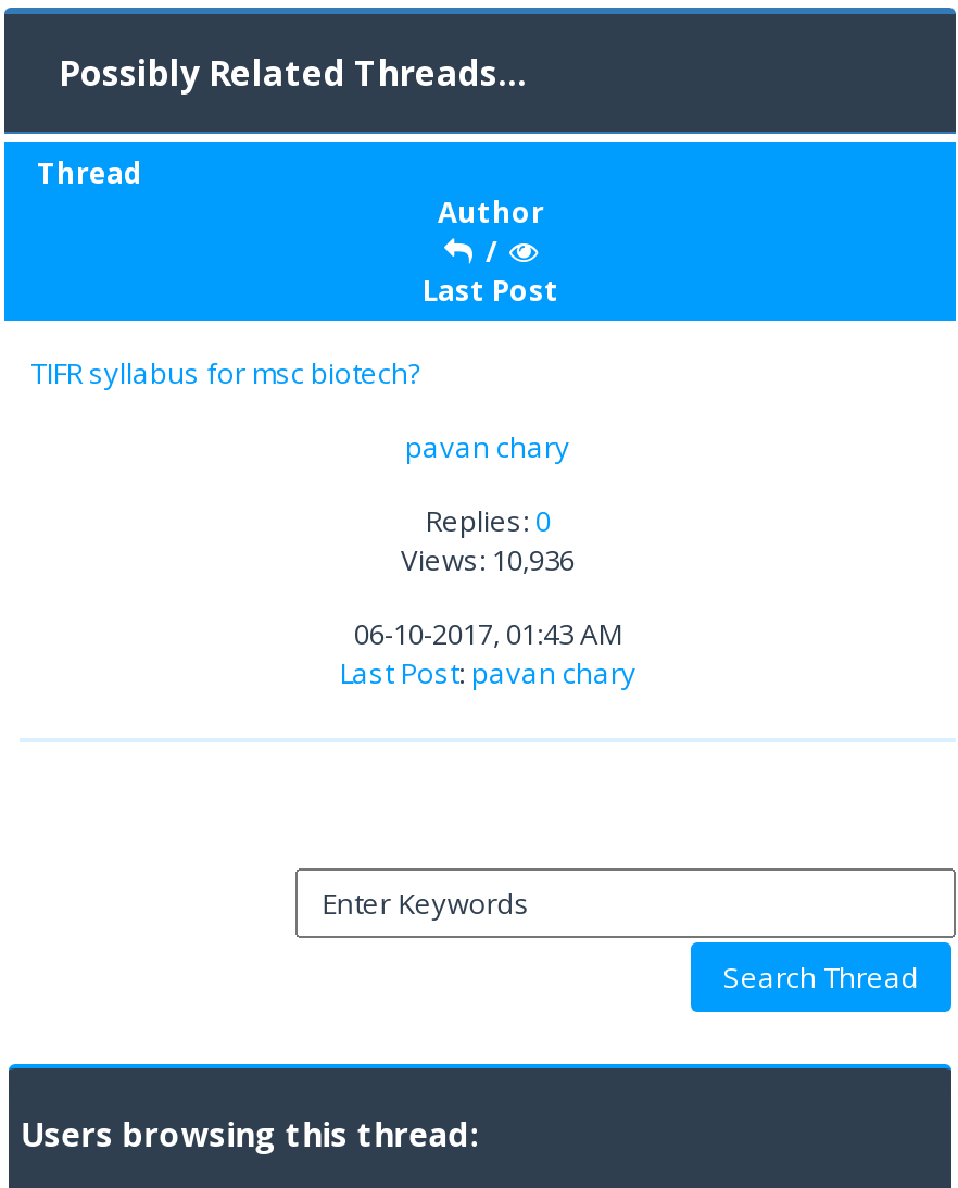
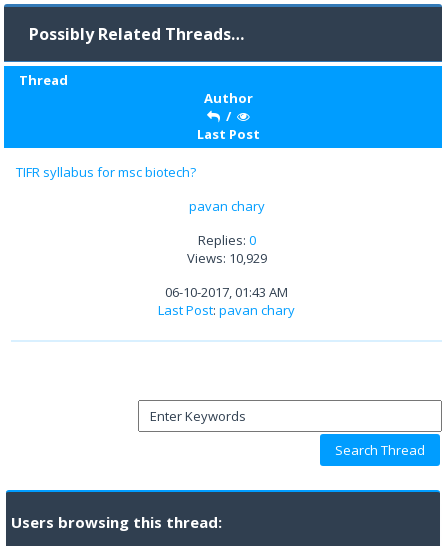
[401,540,575,580] Views: 10,936 -> [186,249,266,267] Views: 10,929

